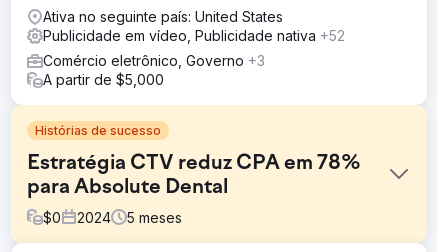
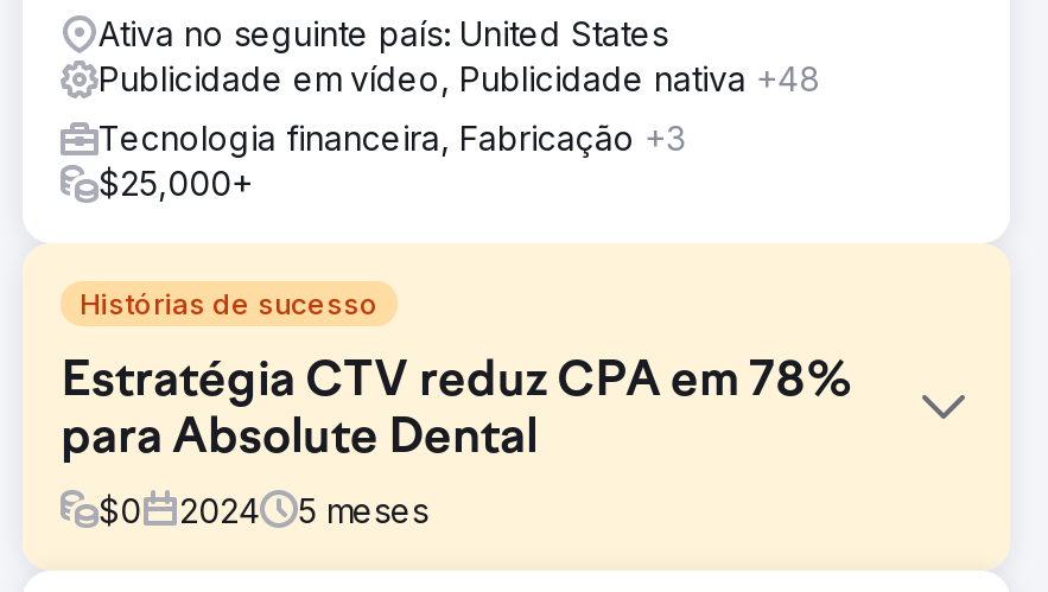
[43,27,345,44] Publicidade em vídeo, Publicidade nativa +52 -> [99,57,820,98] Publicidade em vídeo, Publicidade nativa +48
[43,52,265,88] Comércio eletrônico, Governo +3 | A partir de $5,000 -> [99,117,685,202] Tecnologia financeira, Fabricação +3 | $25,000+

